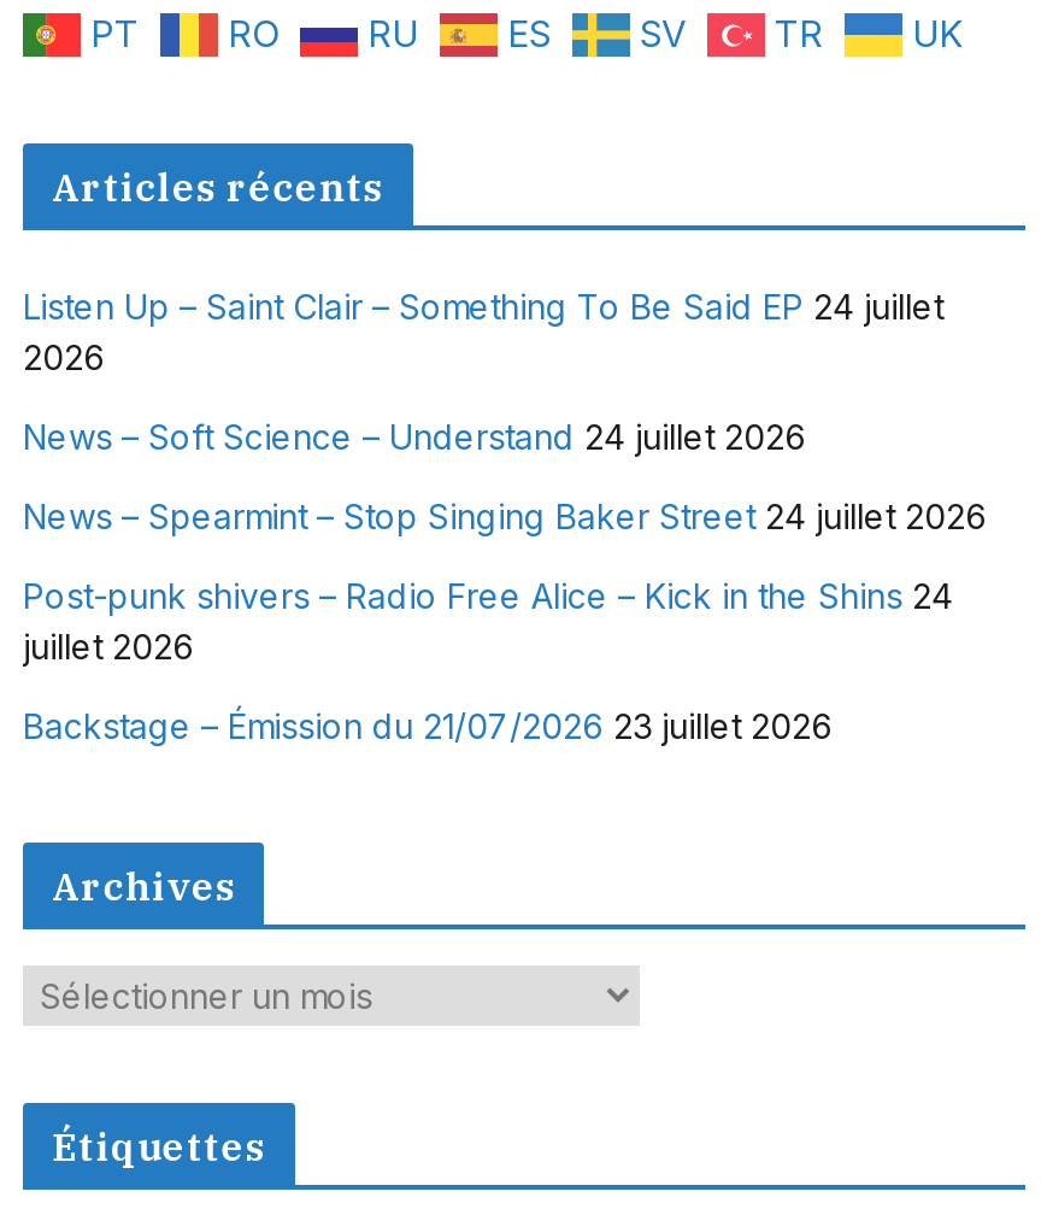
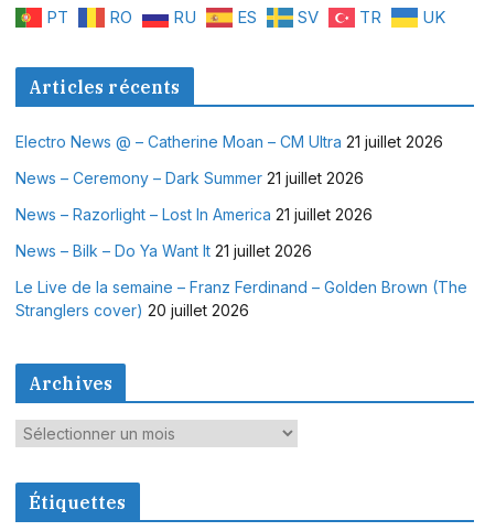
[23,286,943,378] Listen Up – Saint Clair – Something To Be Said EP 24 juillet | 2026 -> [15,132,443,151] Electro News @ – Catherine Moan – CM Ultra 21 juillet 2026
[23,416,806,457] News – Soft Science – Understand 24 juillet 2026 -> [15,169,364,187] News – Ceremony – Dark Summer 21 juillet 2026
[23,496,987,537] News – Spearmint – Stop Singing Baker Street 24 juillet 2026 -> [15,205,373,224] News – Razorlight – Lost In America 21 juillet 2026
[23,575,953,667] Post-punk shivers – Radio Free Alice – Kick in the Shins 24 | juillet 2026 -> [15,241,312,260] News – Bilk – Do Ya Want It 21 juillet 2026
[23,705,833,746] Backstage – Émission du 21/07/2026 23 juillet 2026 -> [15,278,467,320] Le Live de la semaine – Franz Ferdinand – Golden Brown (The | Stranglers cover) 20 juillet 2026

